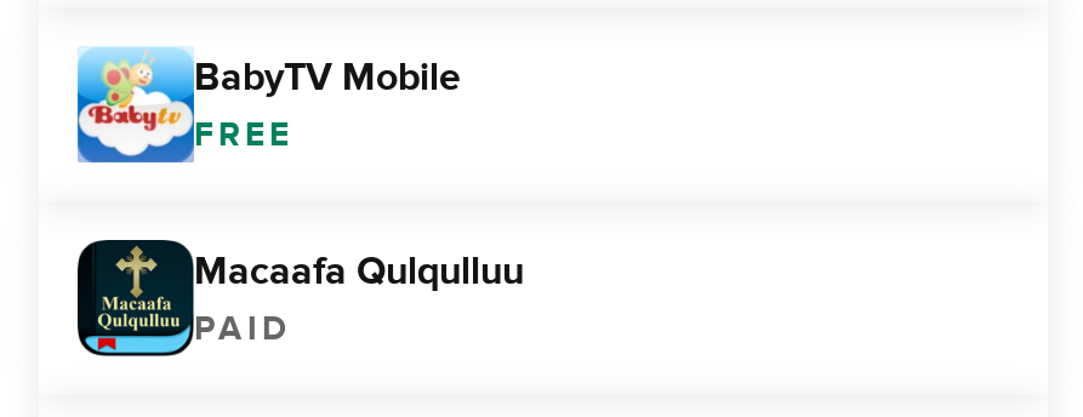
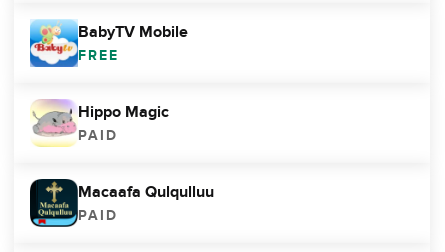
none -> [30,99,169,147] [image] | Hippo Magic | PAID

